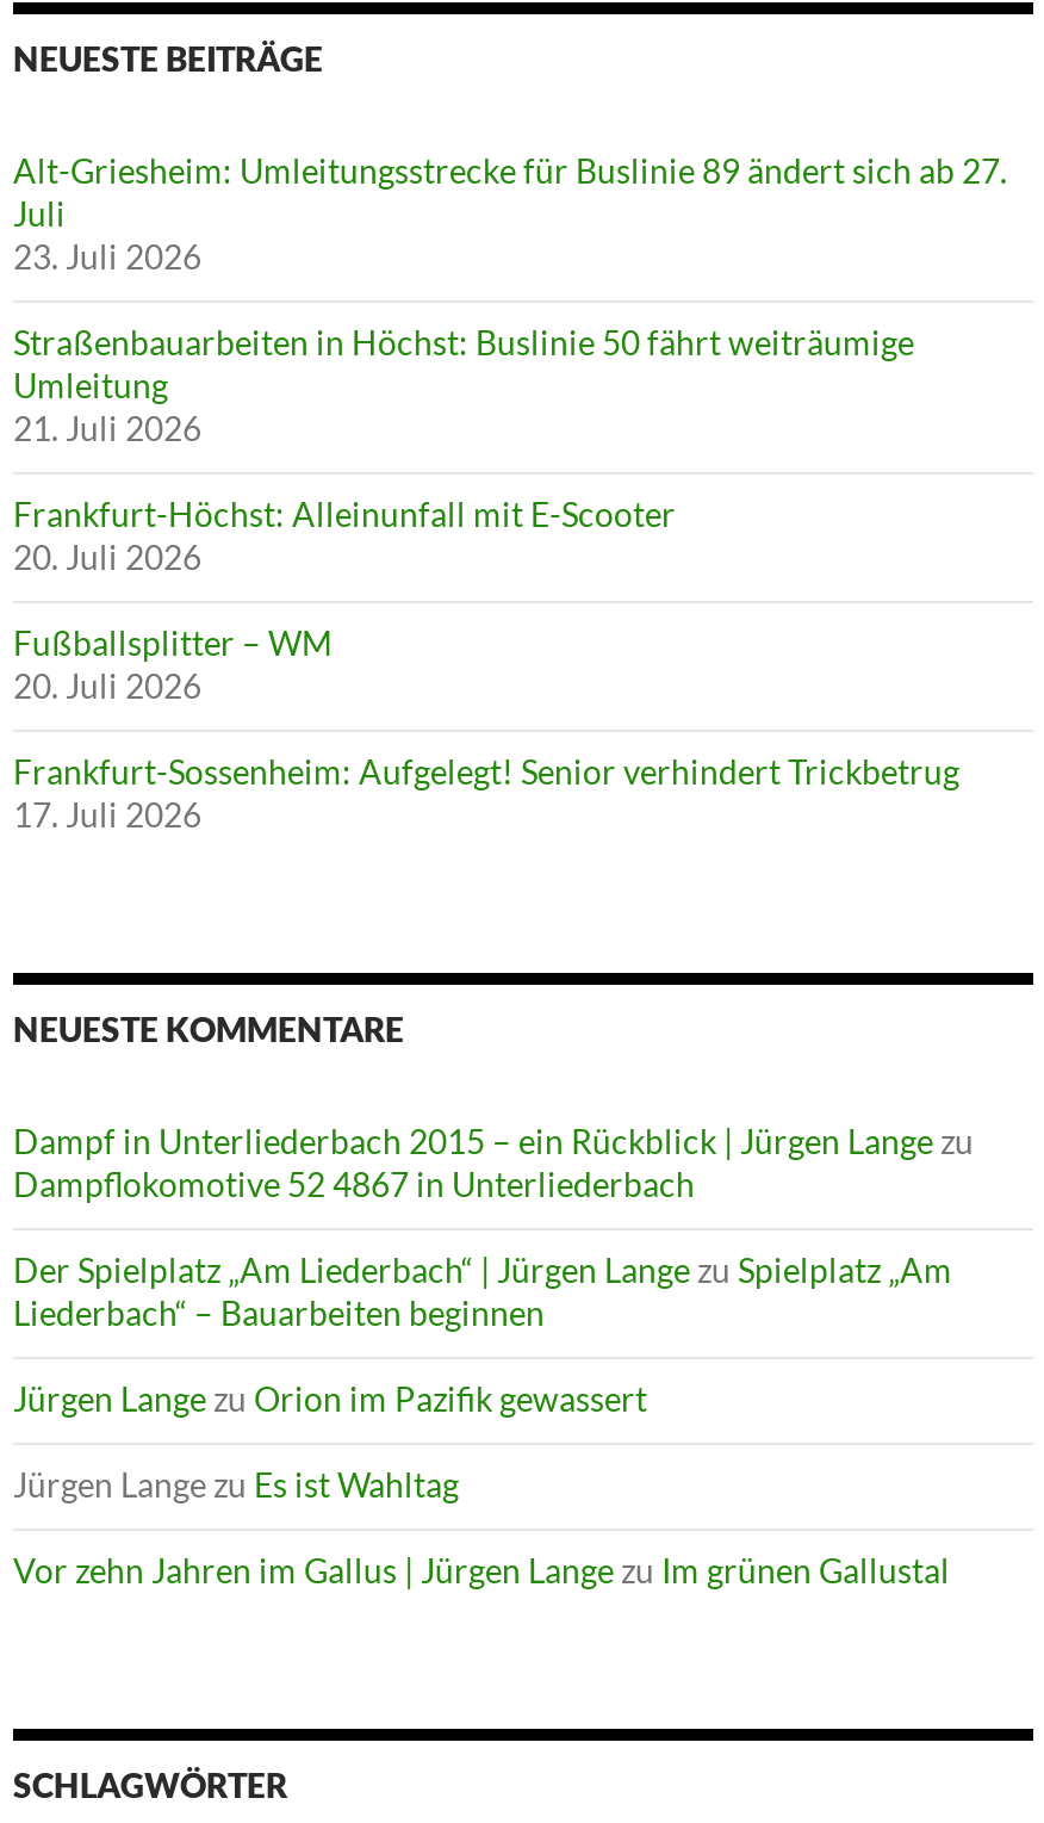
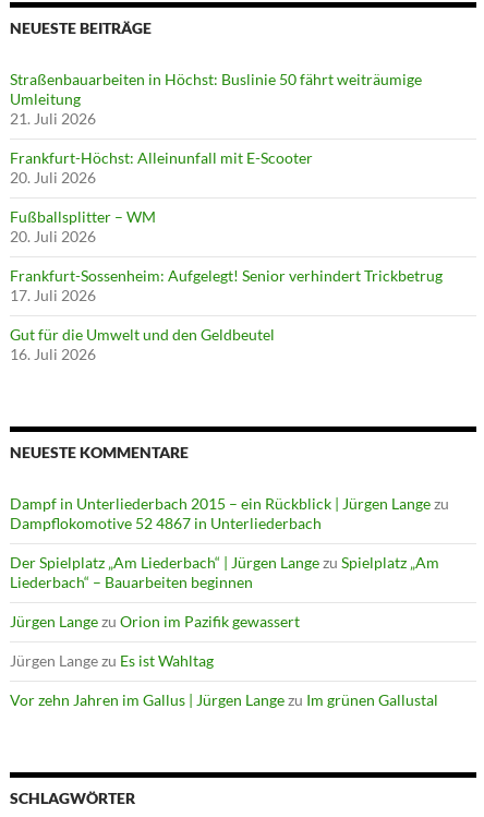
[13,150,1007,276] Alt-Griesheim: Umleitungsstrecke für Buslinie 89 ändert sich ab 27. | Juli | 23. Juli 2026 -> none
moved [13,321,959,834] -> [10,70,443,304]: Straßenbauarbeiten in Höchst: Buslinie 50 fährt weiträumige | Umleitung | 21. Juli 2026 | ... | Frankfurt-Sossenheim: Aufgelegt! Senior verhindert Trickbetrug | 17. Juli 2026
none -> [10,325,275,363] Gut für die Umwelt und den Geldbeutel | 16. Juli 2026

